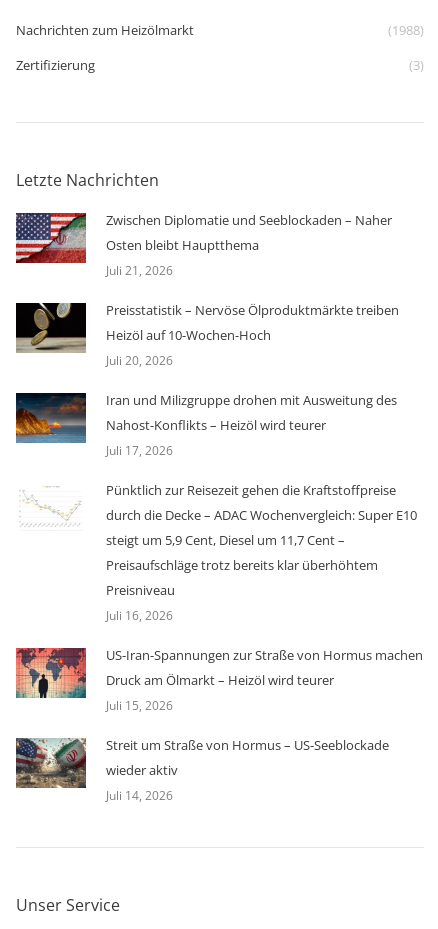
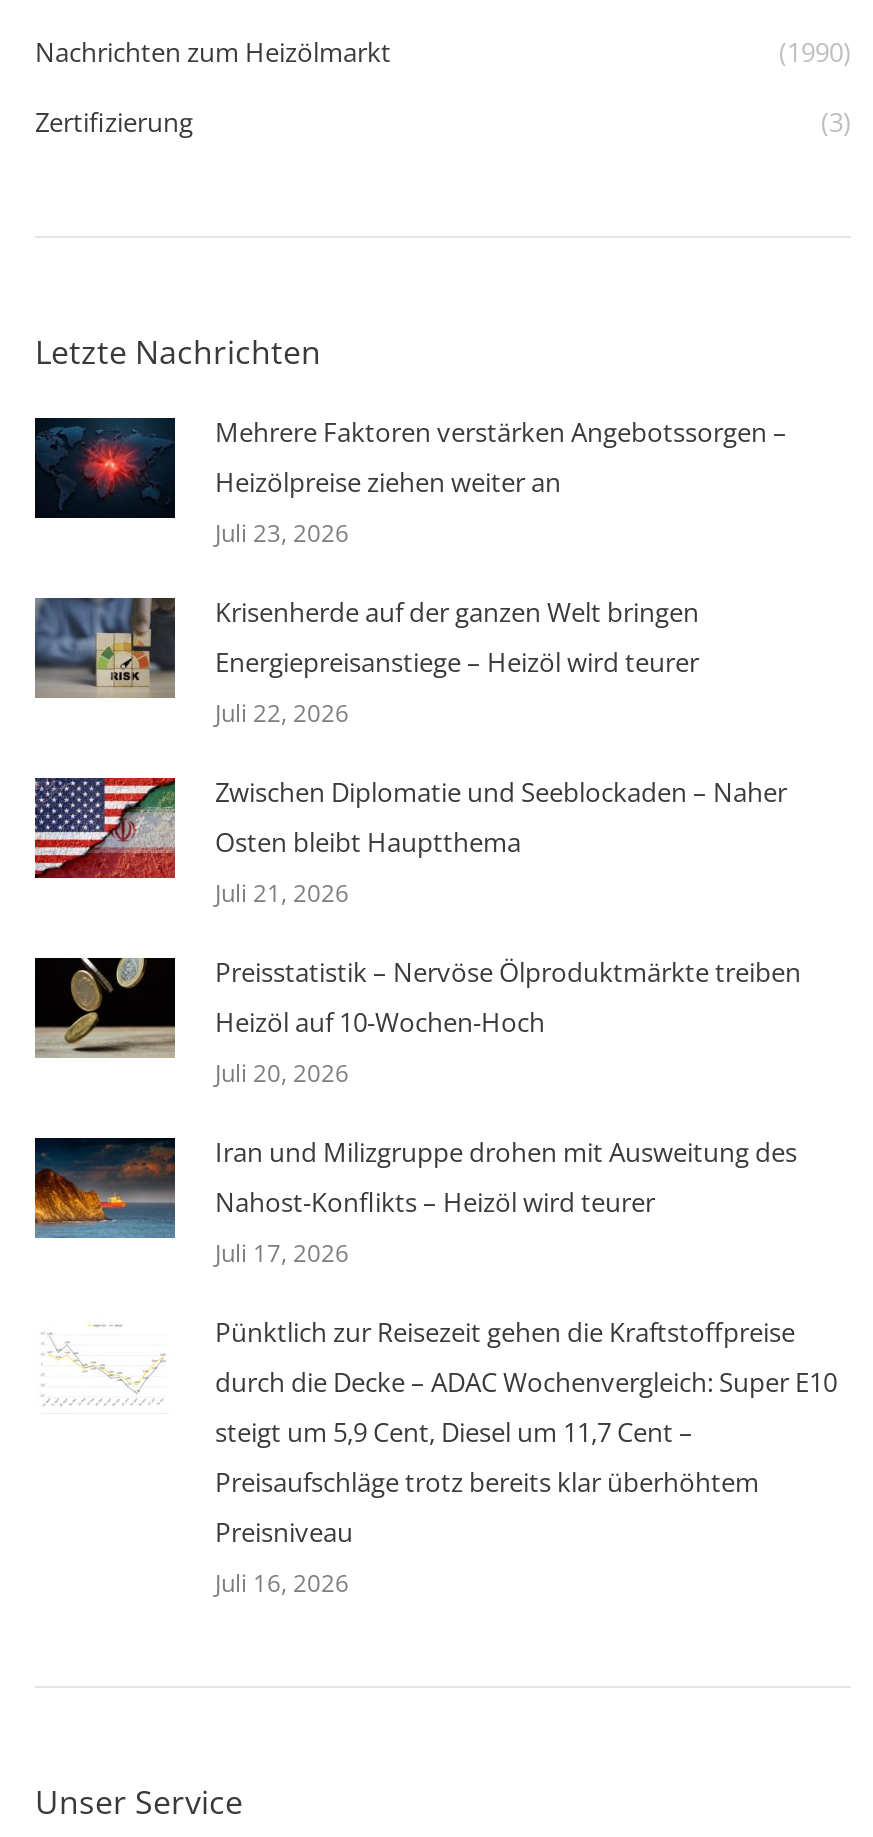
[388,21,424,39] (1988) -> [779,33,851,69] (1990)
none -> [33,413,787,729] [image] | Mehrere Faktoren verstärken Angebotssorgen – | Heizölpreise ziehen weiter an | Juli 23, 2026 | Krisenherde auf der ganzen Welt bringen | Energiepreisanstiege – Heizöl wird teurer | Juli 22, 2026
none -> [33,596,175,692] [image]
moved [14,211,417,624] -> [31,773,837,1599]: [image] | Zwischen Diplomatie und Seeblockaden – Naher | Osten bleibt Hauptthema | ... | Preisniveau | Juli 16, 2026
[15,646,423,804] [image] | US-Iran-Spannungen zur Straße von Hormus machen | Druck am Ölmarkt – Heizöl wird teurer | Juli 15, 2026 | Streit um Straße von Hormus – US-Seeblockade | wieder aktiv | Juli 14, 2026 -> none
[15,737,87,789] [image] -> none

